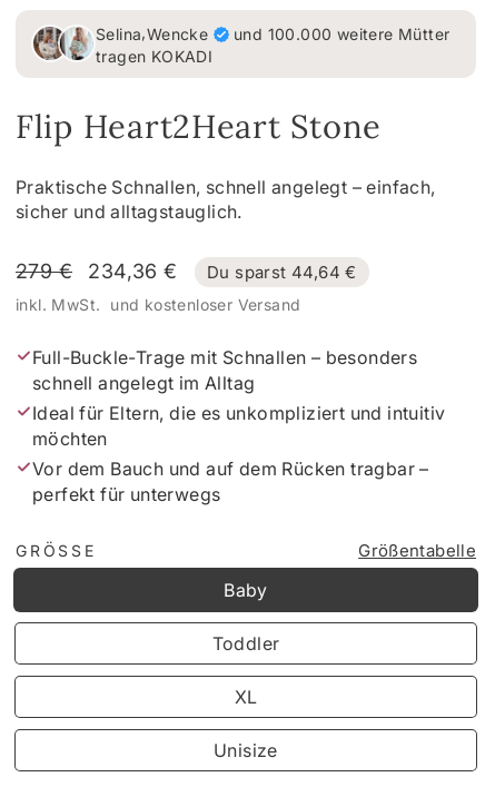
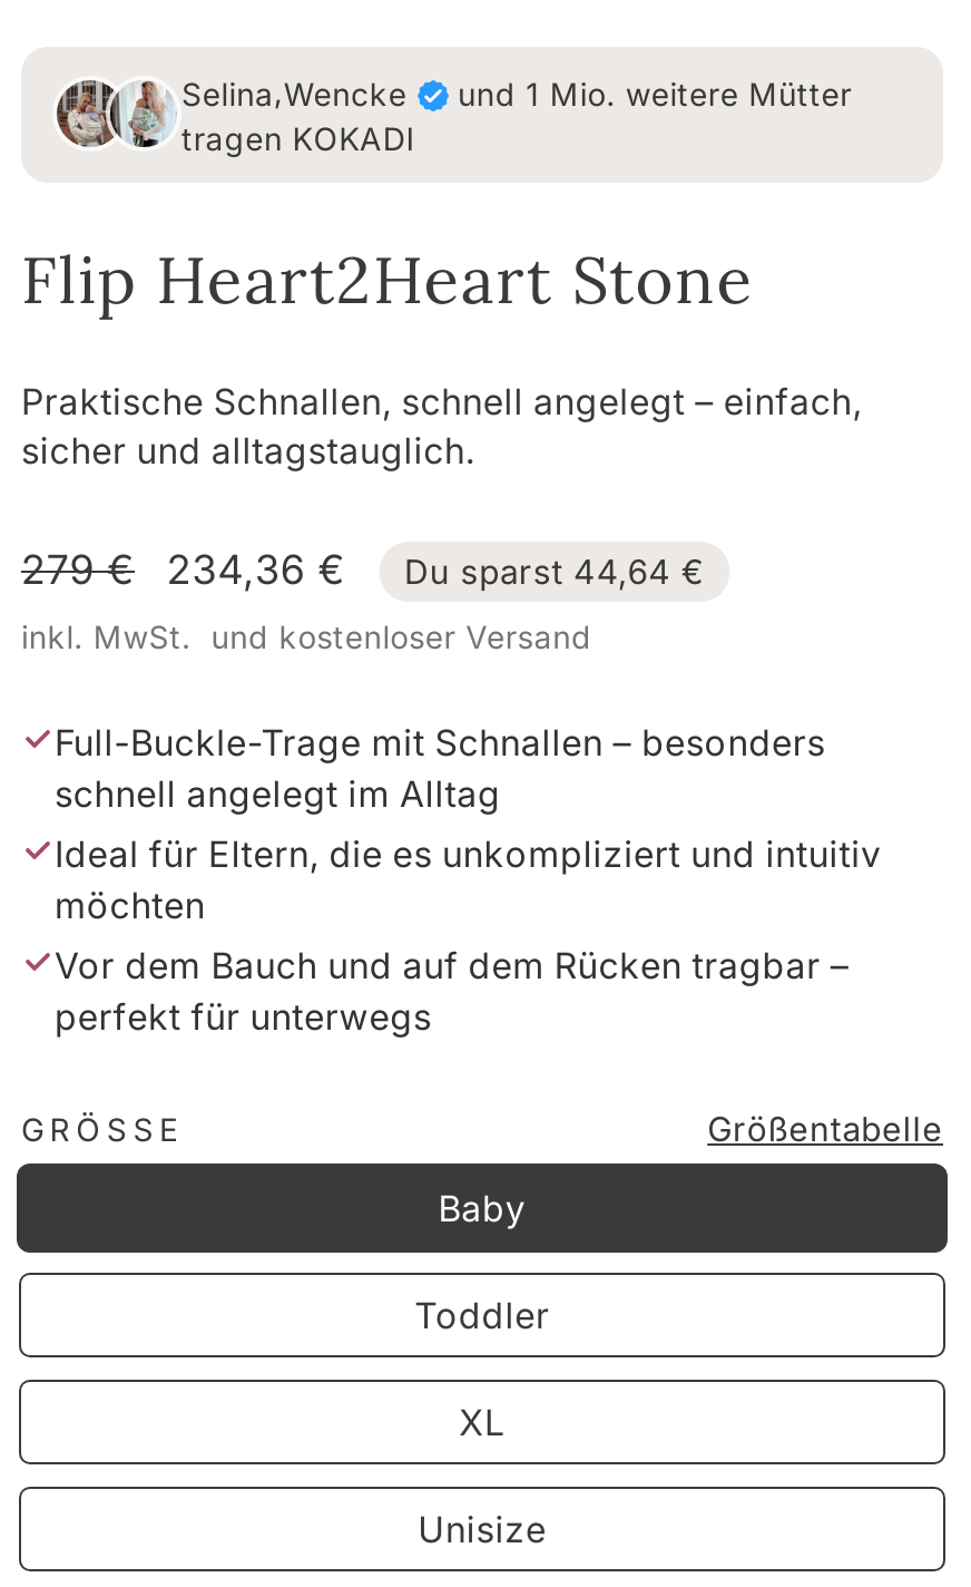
[234,24,450,43] und 100.000 weitere Mütter -> [458,74,852,112] und 1 Mio. weitere Mütter

